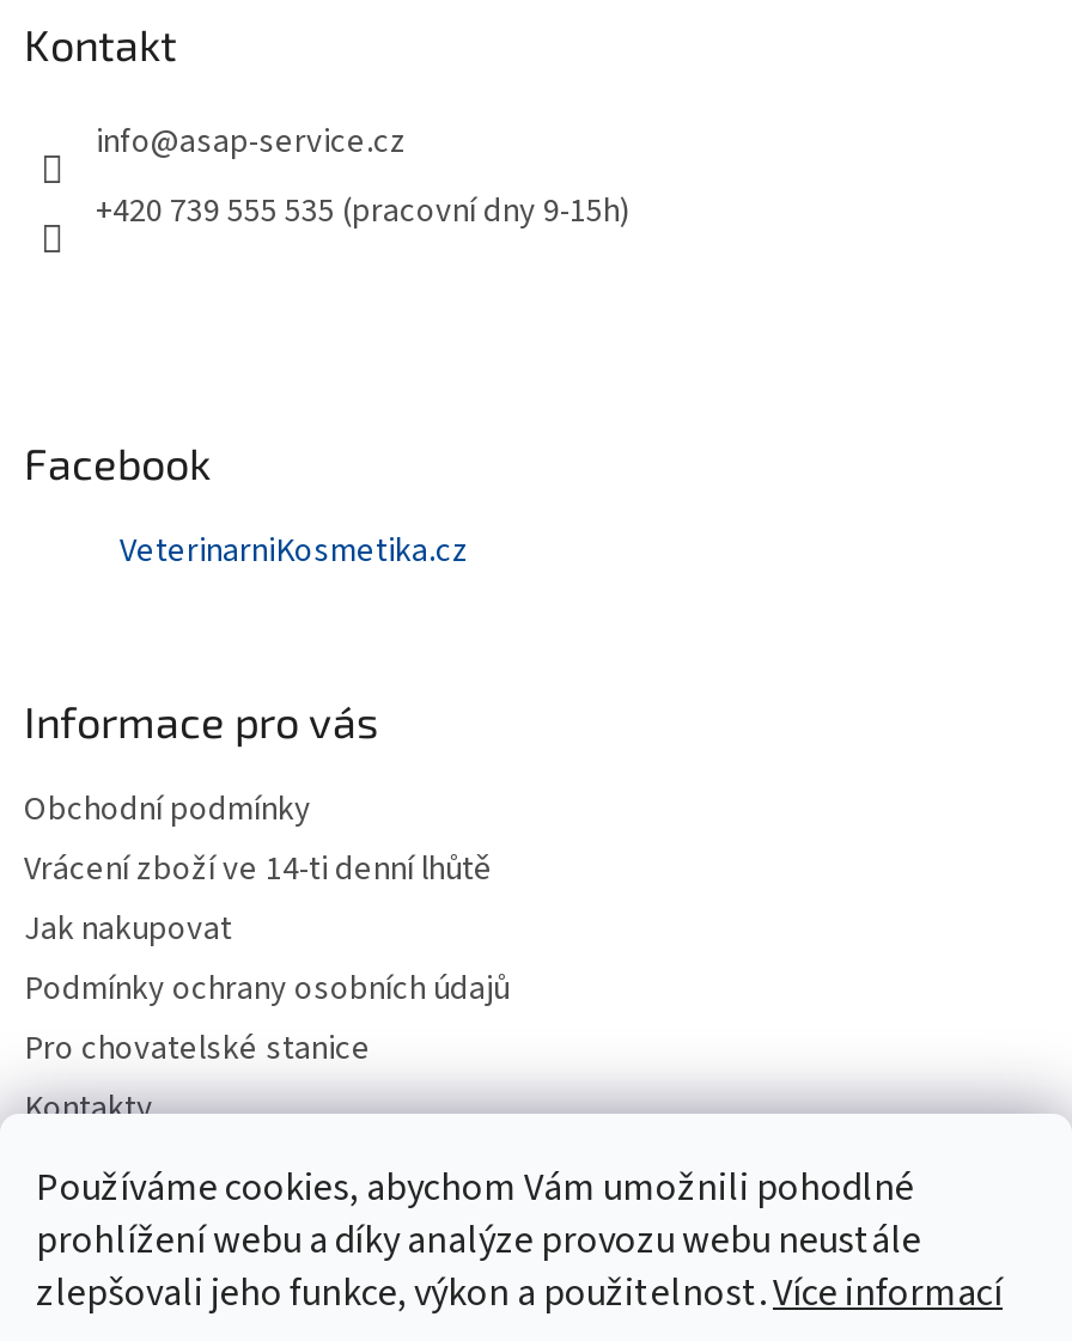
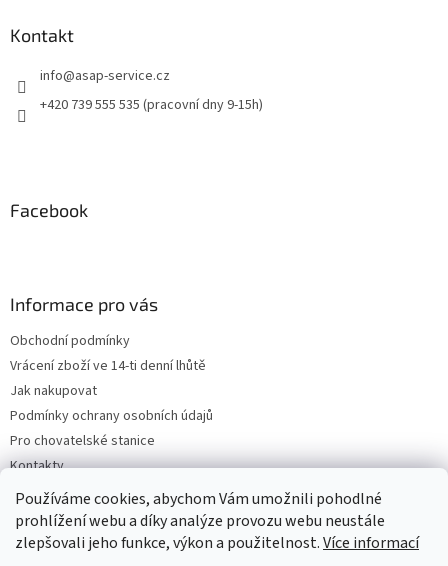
[120,528,469,576] VeterinarniKosmetika.cz -> none

